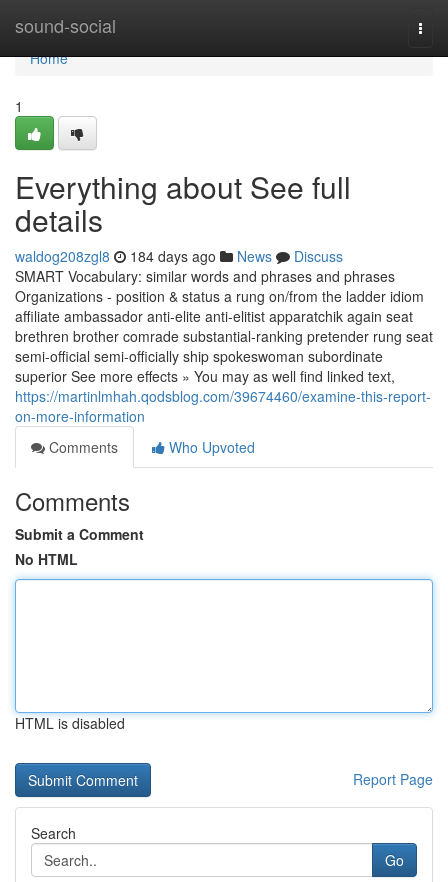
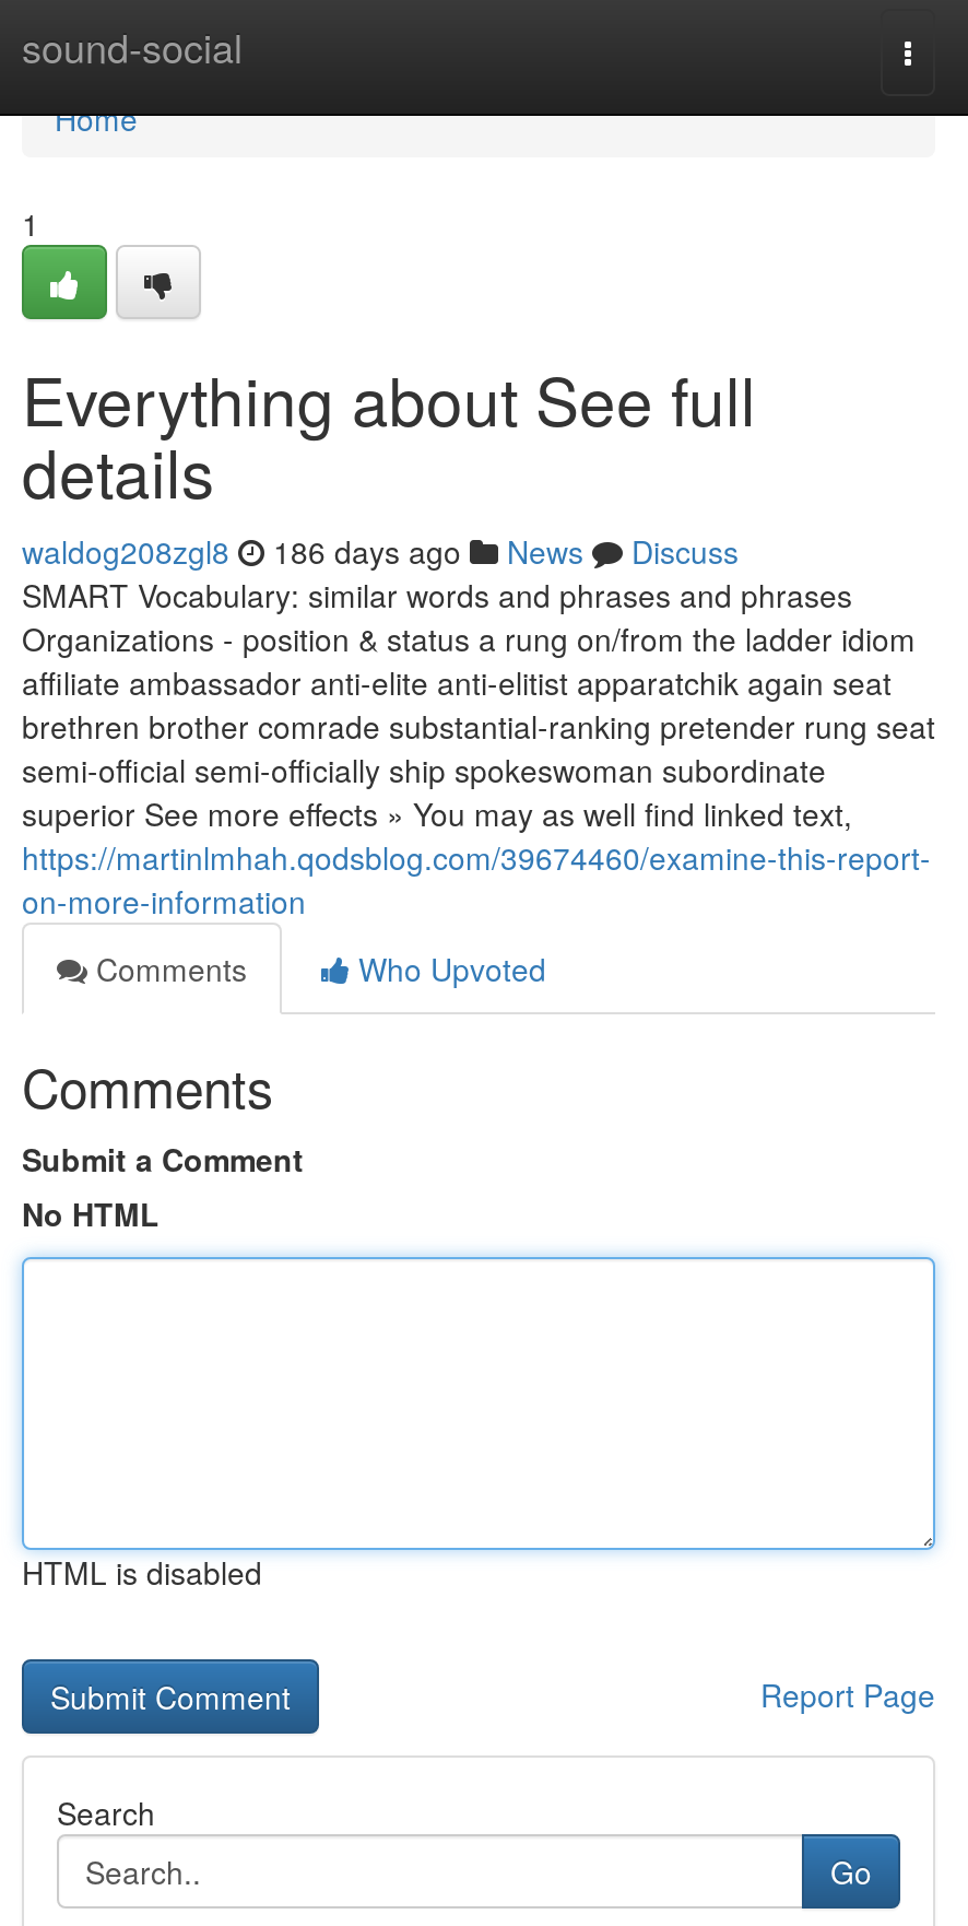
[15,246,343,266] waldog208zgl8 184 days ago News Discuss -> [22,529,739,573] waldog208zgl8 186 days ago News Discuss

